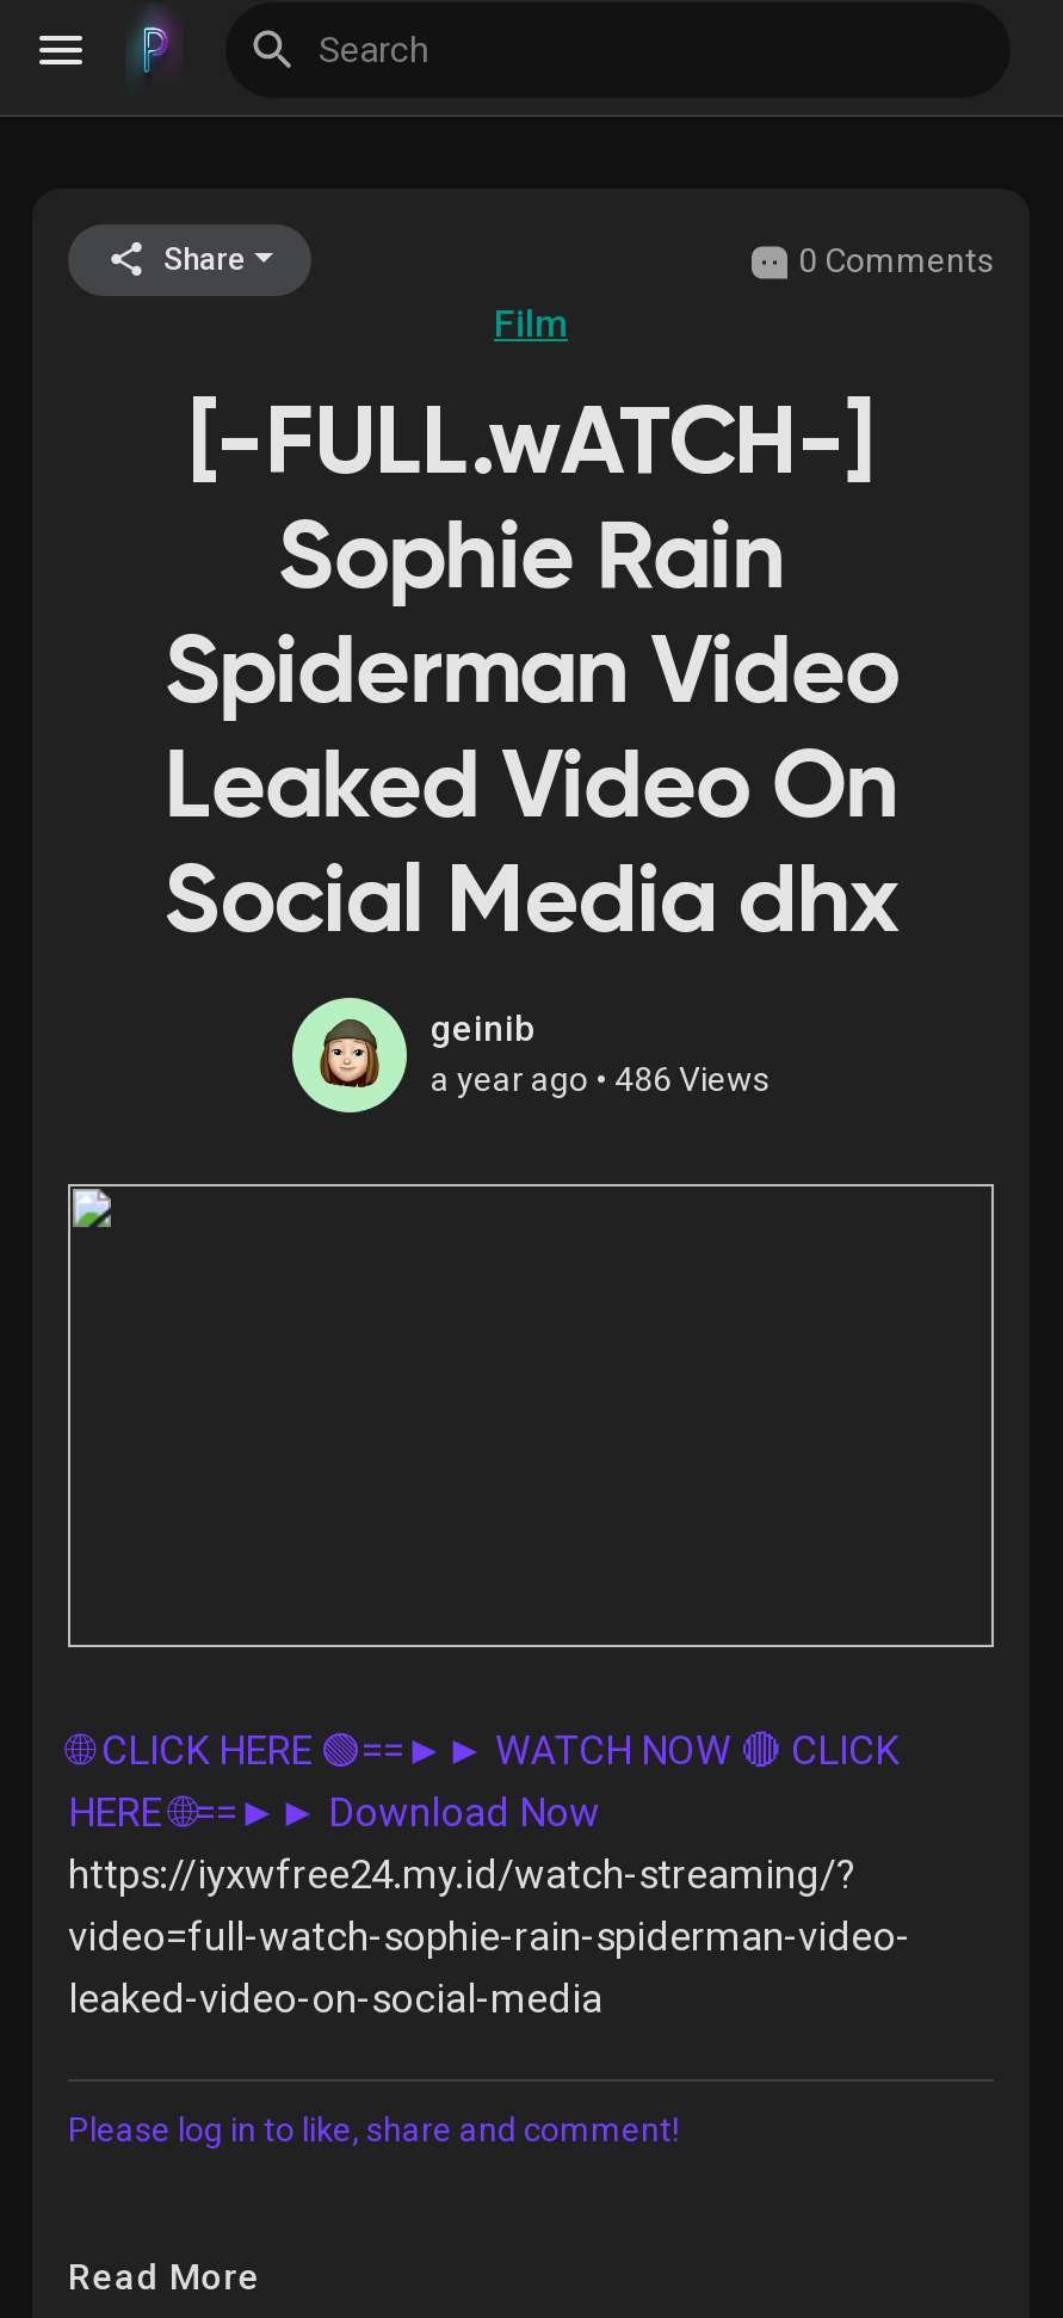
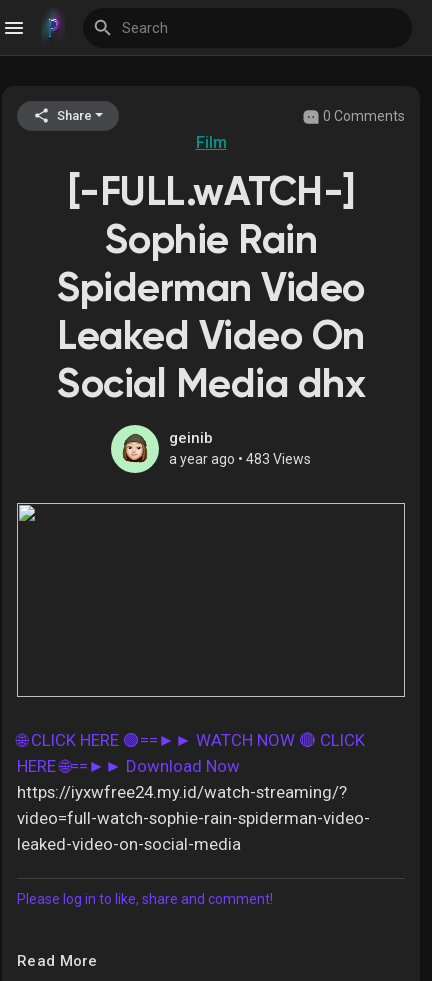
[431,1060,770,1098] a year ago • 486 Views -> [169,451,311,467] a year ago • 483 Views

